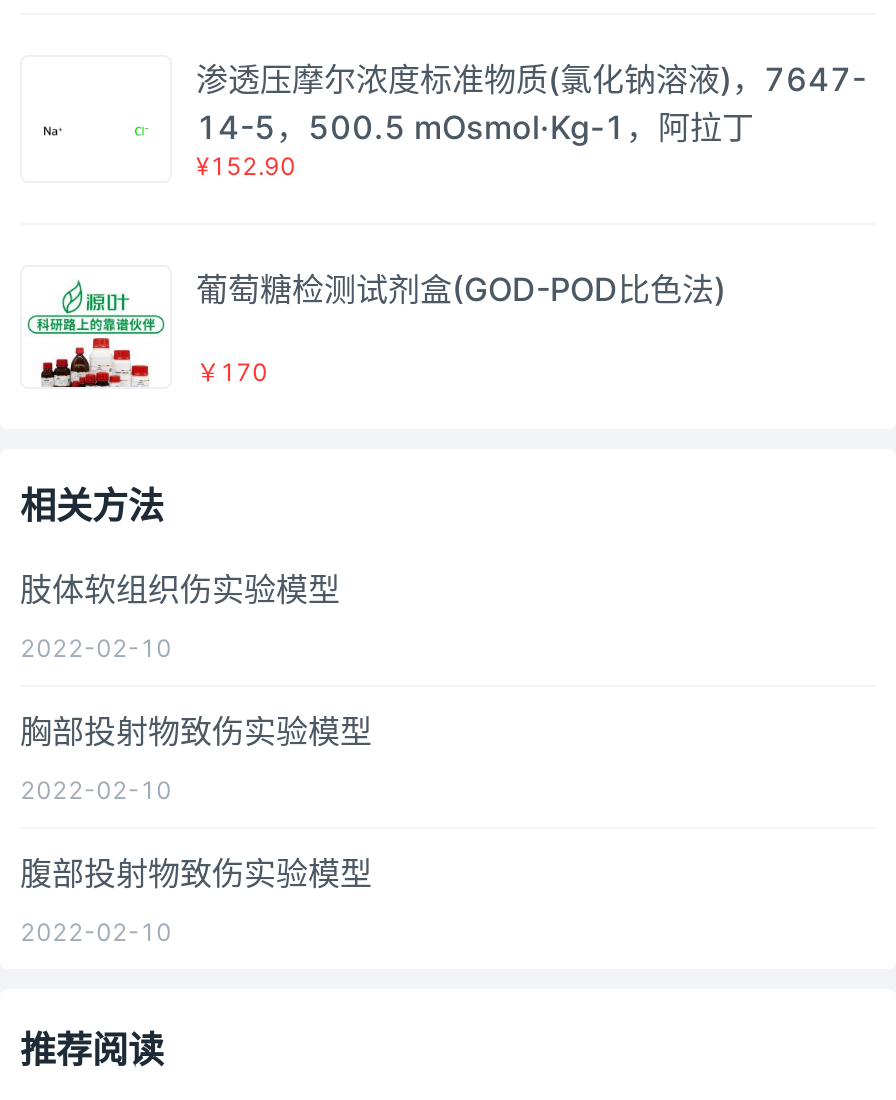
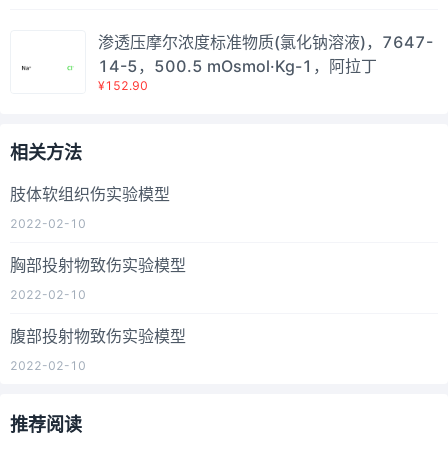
[26,269,726,390] [image] | 葡萄糖检测试剂盒(GOD-POD比色法) | ￥170 -> none

